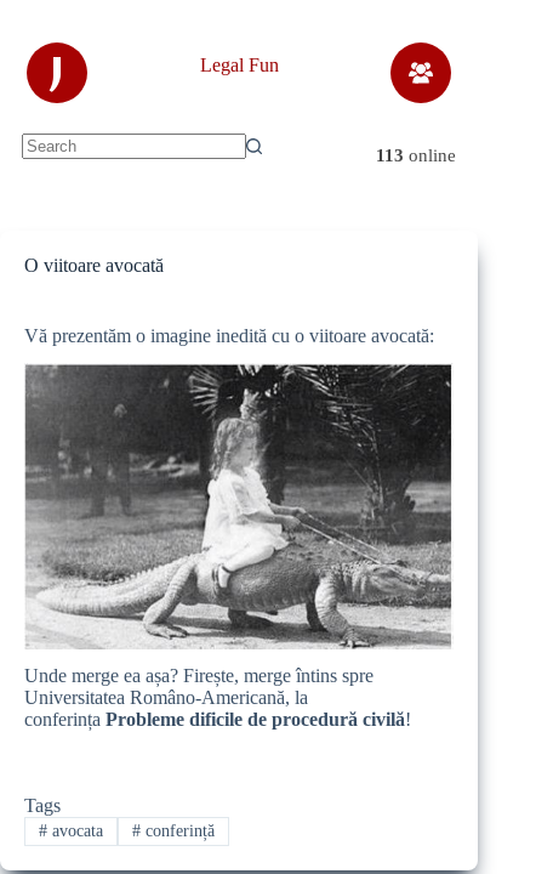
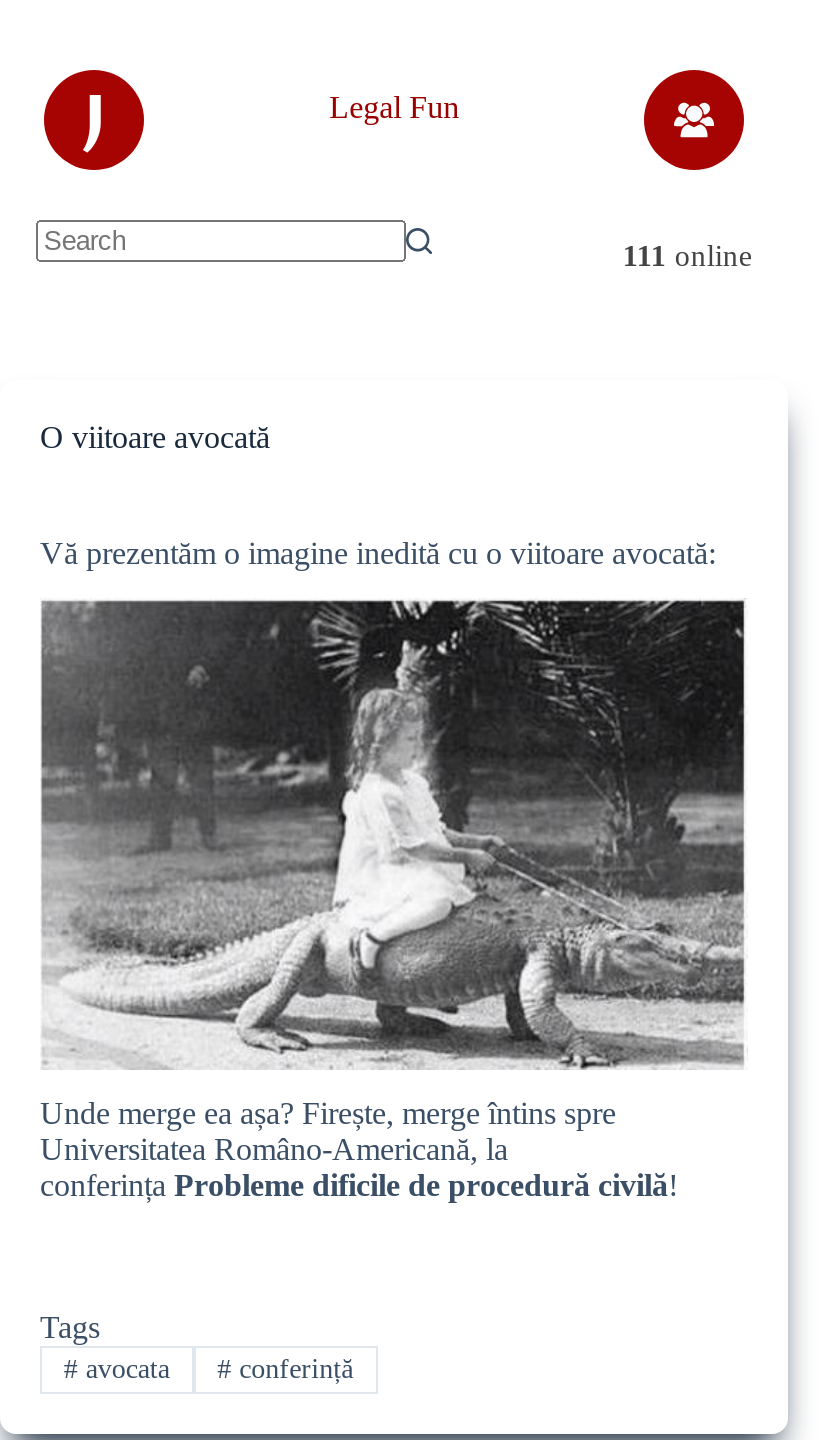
[376,145,456,164] 113 online -> [623,239,753,271] 111 online

